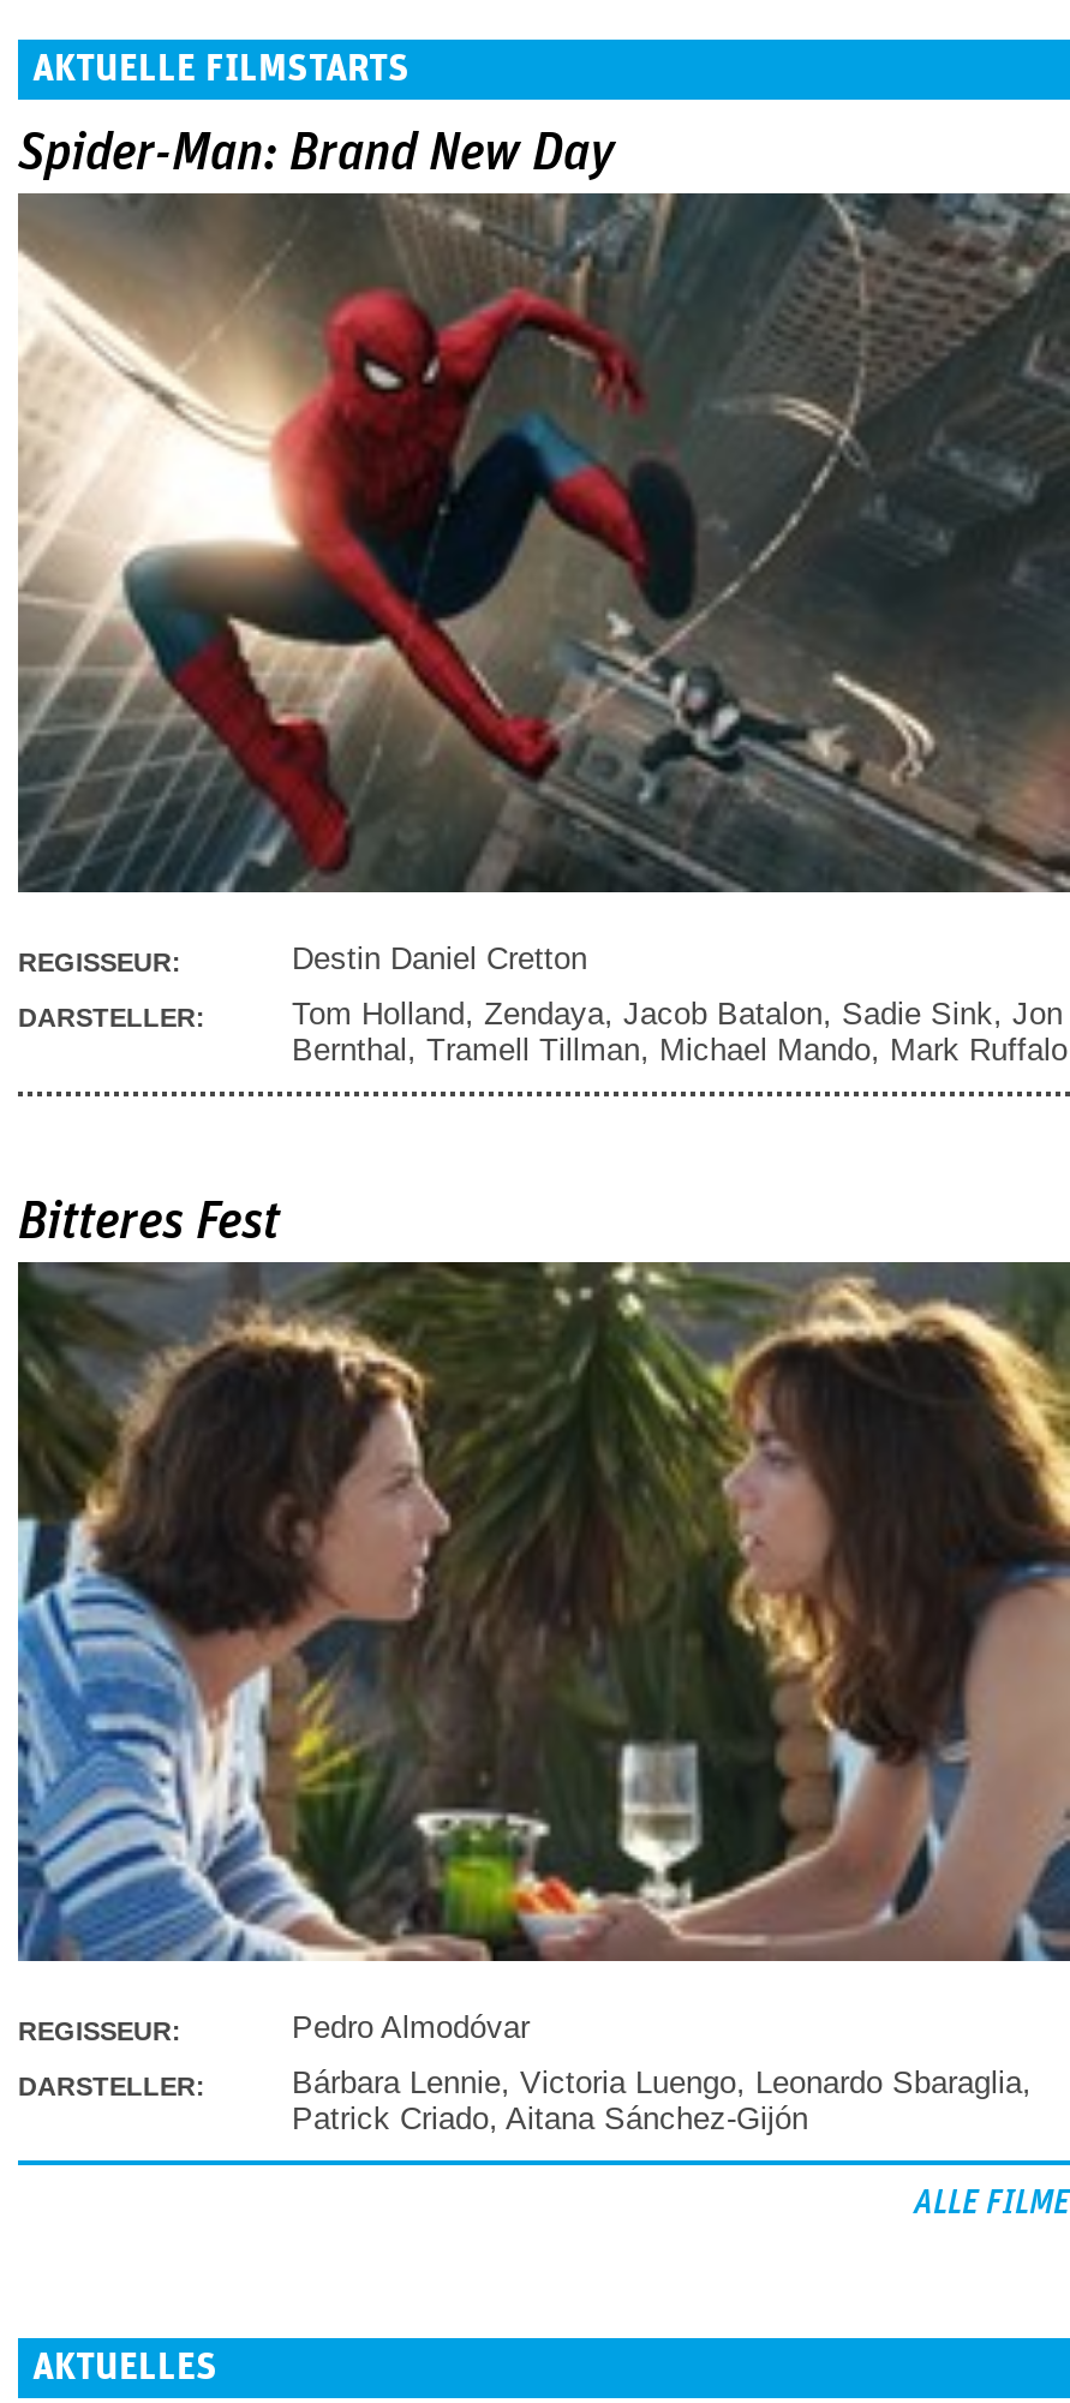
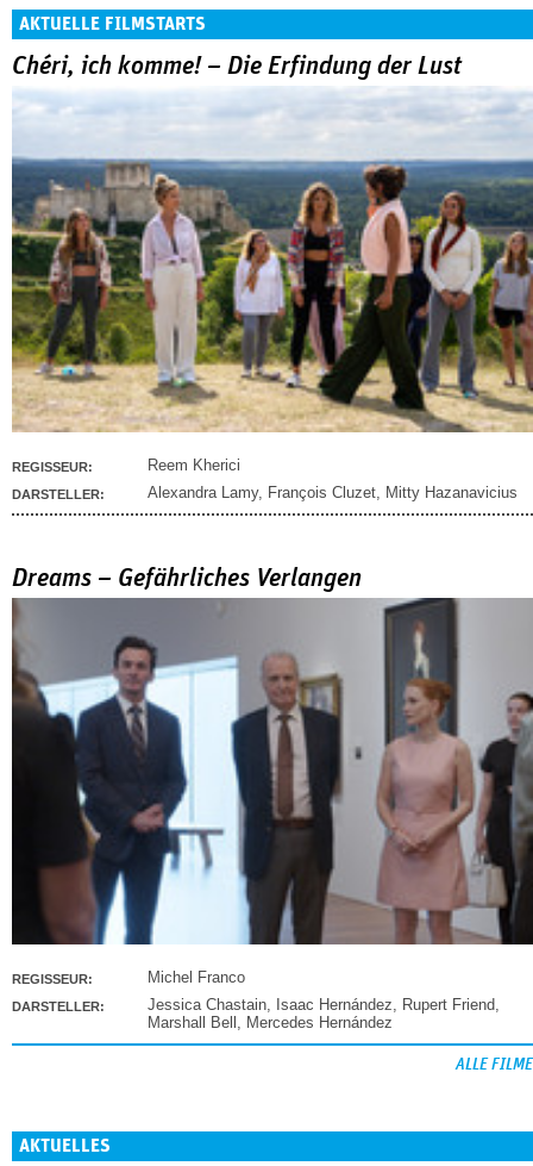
[18,129,614,182] Spider-Man: Brand New Day -> [12,54,462,80] Chéri, ich komme! – Die Erfindung der Lust
[16,191,1063,977] [image] | Destin Daniel Cretton -> [11,86,529,474] [image] | Reem Kherici
[292,997,1068,1069] Tom Holland, Zendaya, Jacob Batalon, Sadie Sink, Jon | Bernthal, Tramell Tillman, Michael Mando, Mark Ruffalo -> [148,484,518,502] Alexandra Lamy, François Cluzet, Mitty Hazanavicius
[18,1198,280,1251] Bitteres Fest -> [12,566,362,592] Dreams – Gefährliches Verlangen
[16,1262,1063,2046] [image] | Pedro Almodóvar -> [11,598,529,987] [image] | Michel Franco
[292,2065,1032,2137] Bárbara Lennie, Victoria Luengo, Leonardo Sbaraglia, | Patrick Criado, Aitana Sánchez-Gijón -> [148,996,500,1032] Jessica Chastain, Isaac Hernández, Rupert Friend, | Marshall Bell, Mercedes Hernández

